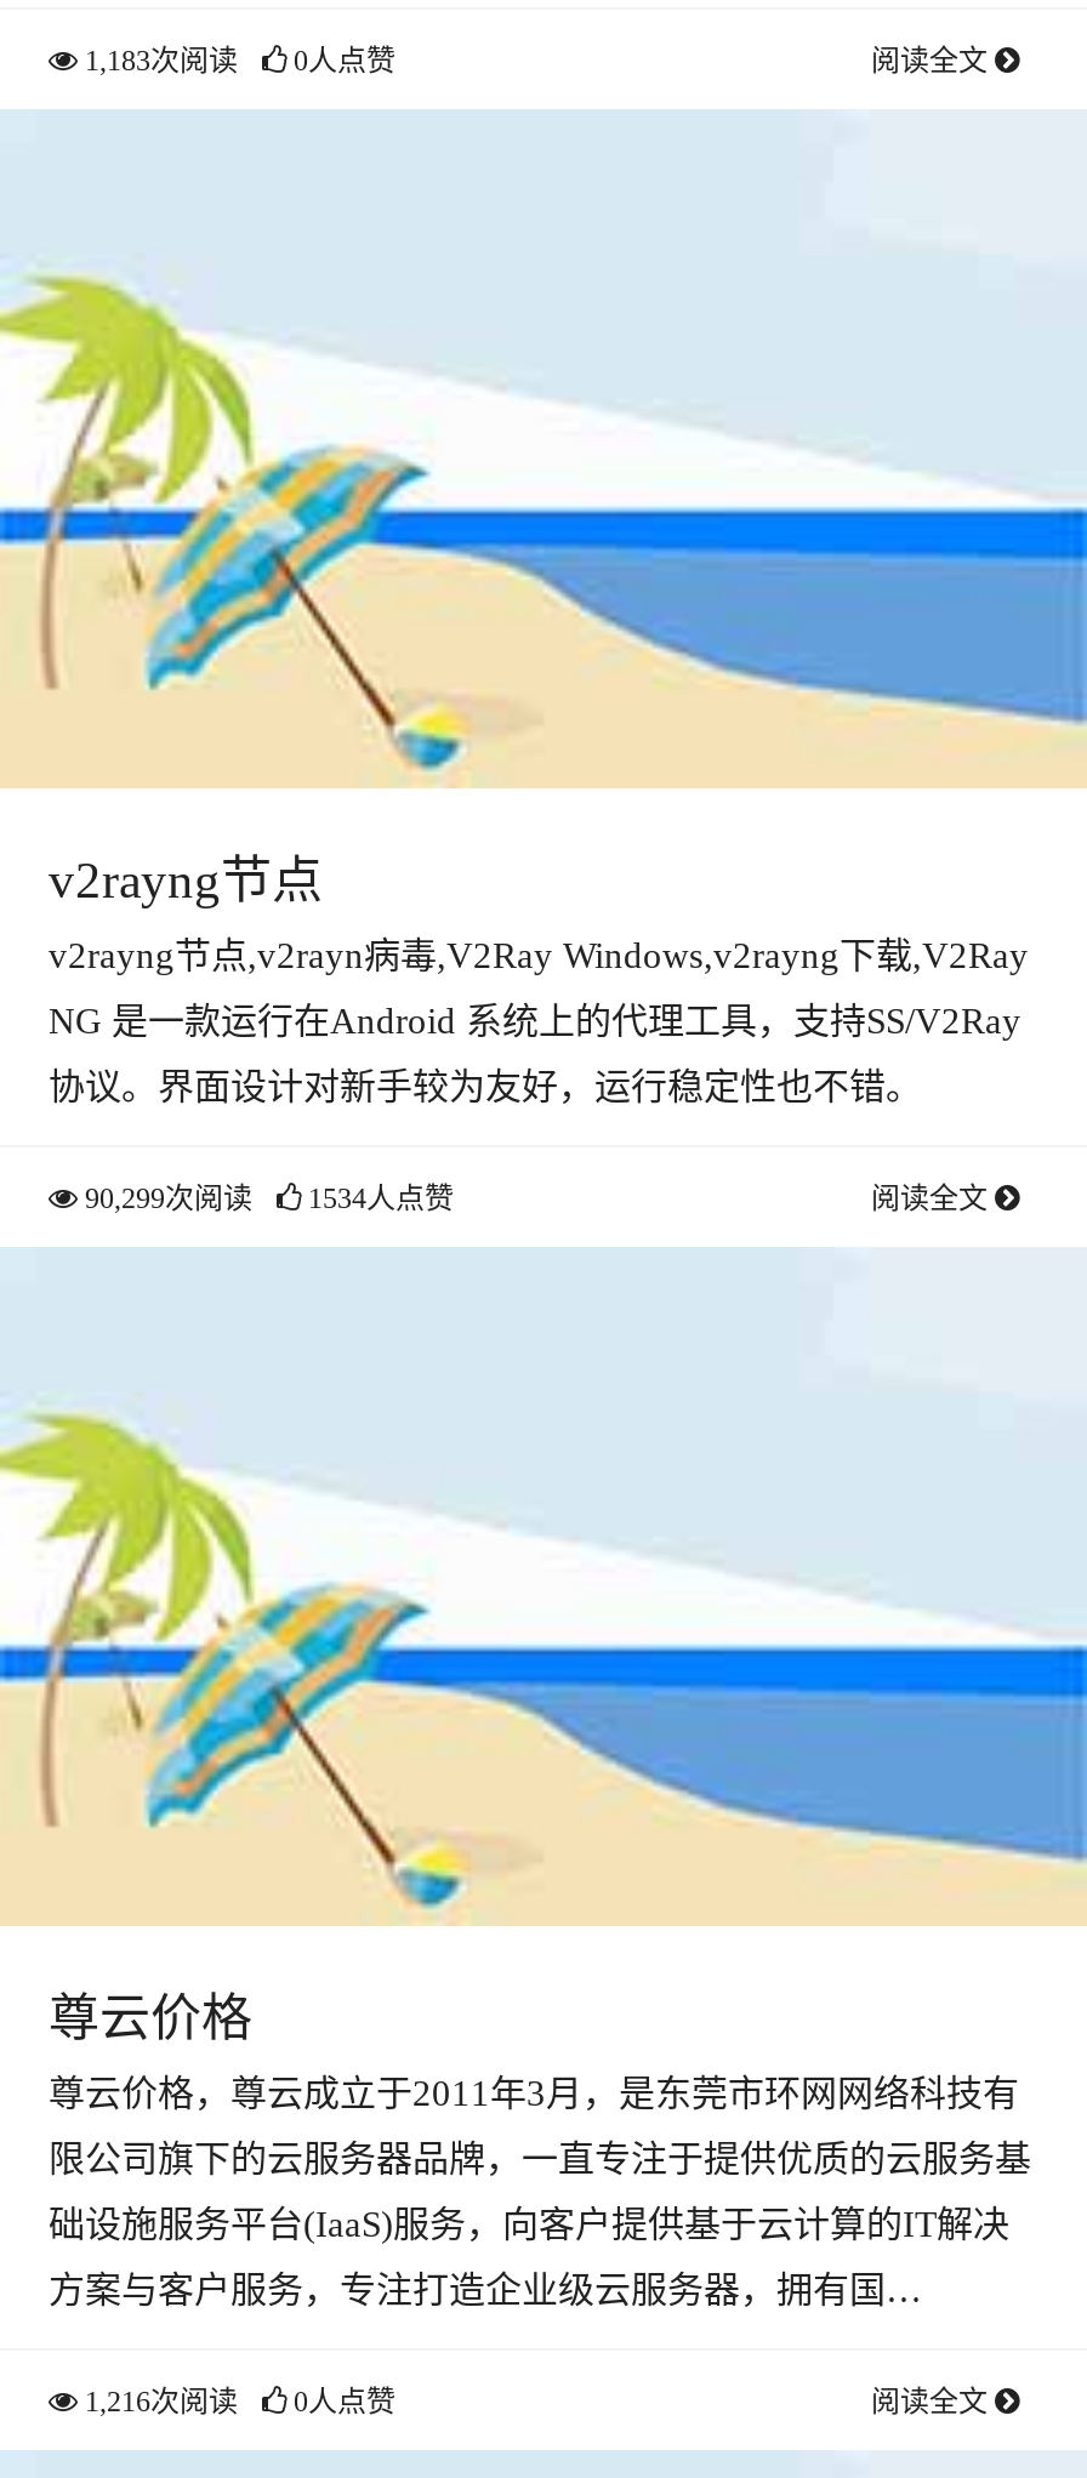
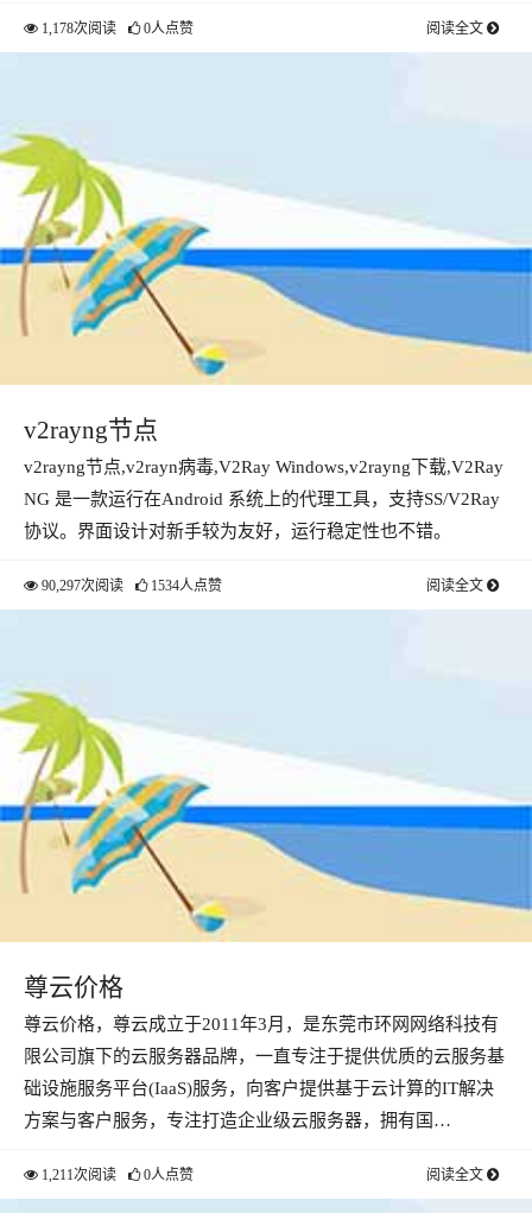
[78,44,395,78] 1,183次阅读 0人点赞 -> [38,20,194,37] 1,178次阅读 0人点赞
[78,1181,454,1215] 90,299次阅读 1534人点赞 -> [38,577,222,594] 90,297次阅读 1534人点赞
[78,2385,395,2419] 1,216次阅读 0人点赞 -> [38,1167,194,1183] 1,211次阅读 0人点赞

